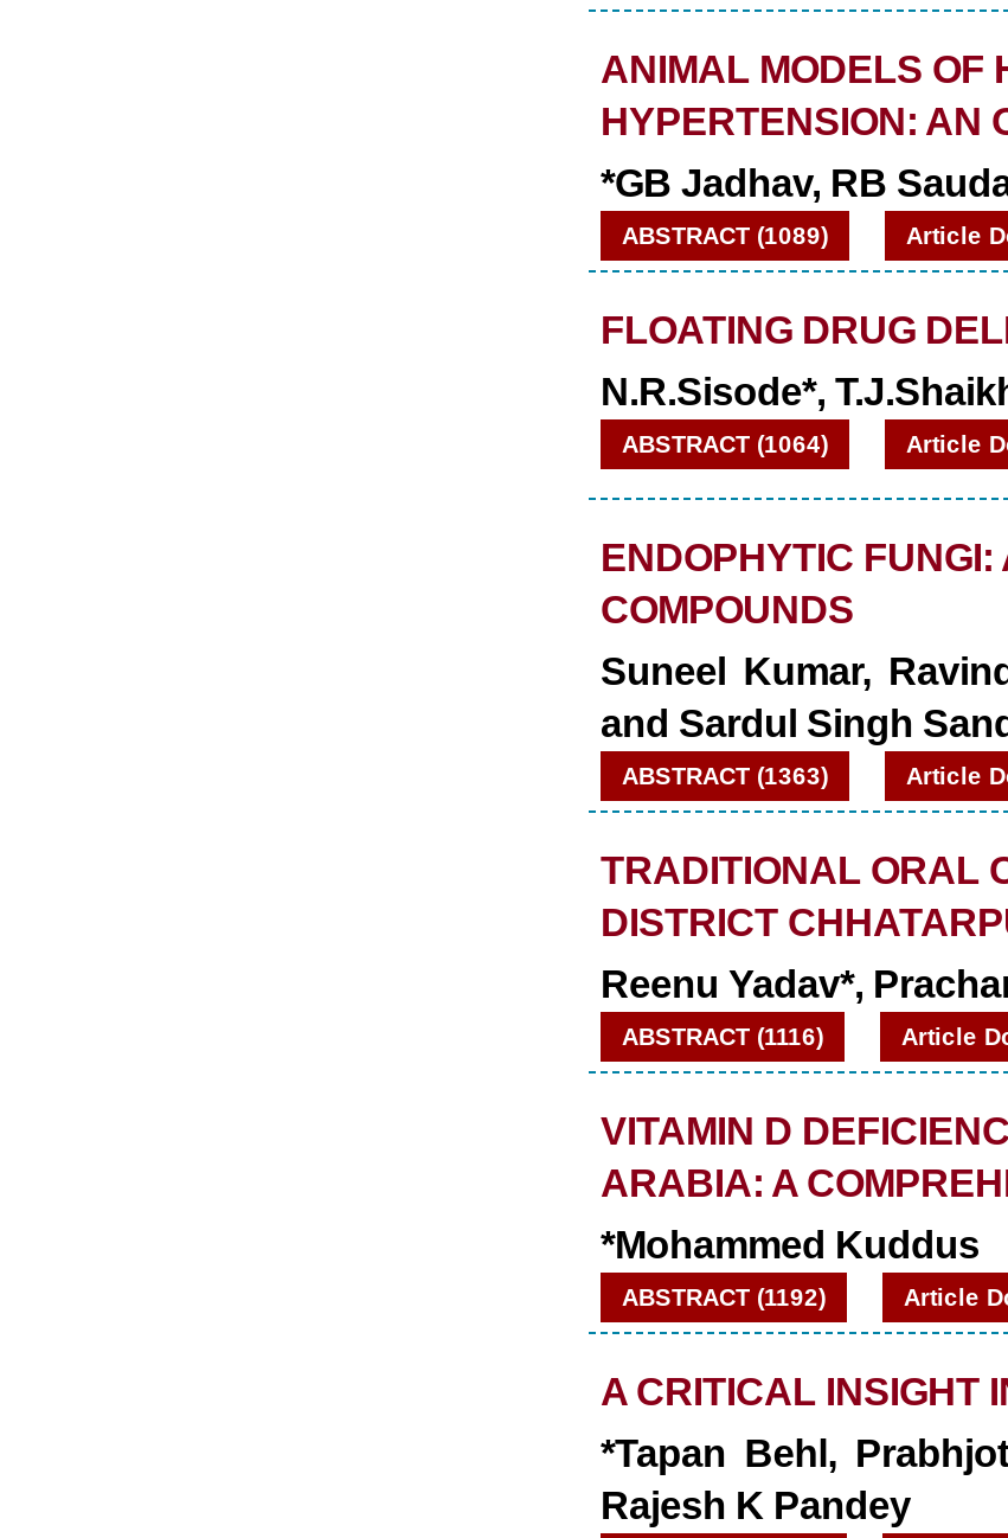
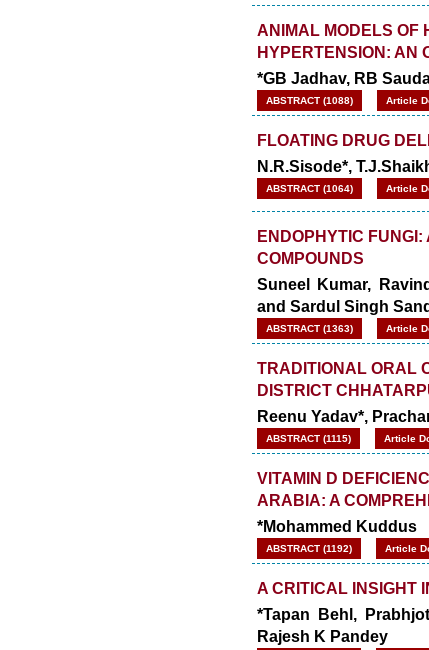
[622,223,828,249] ABSTRACT (1089) -> [266,95,353,106] ABSTRACT (1088)
[622,1024,823,1050] ABSTRACT (1116) -> [266,433,351,444] ABSTRACT (1115)

